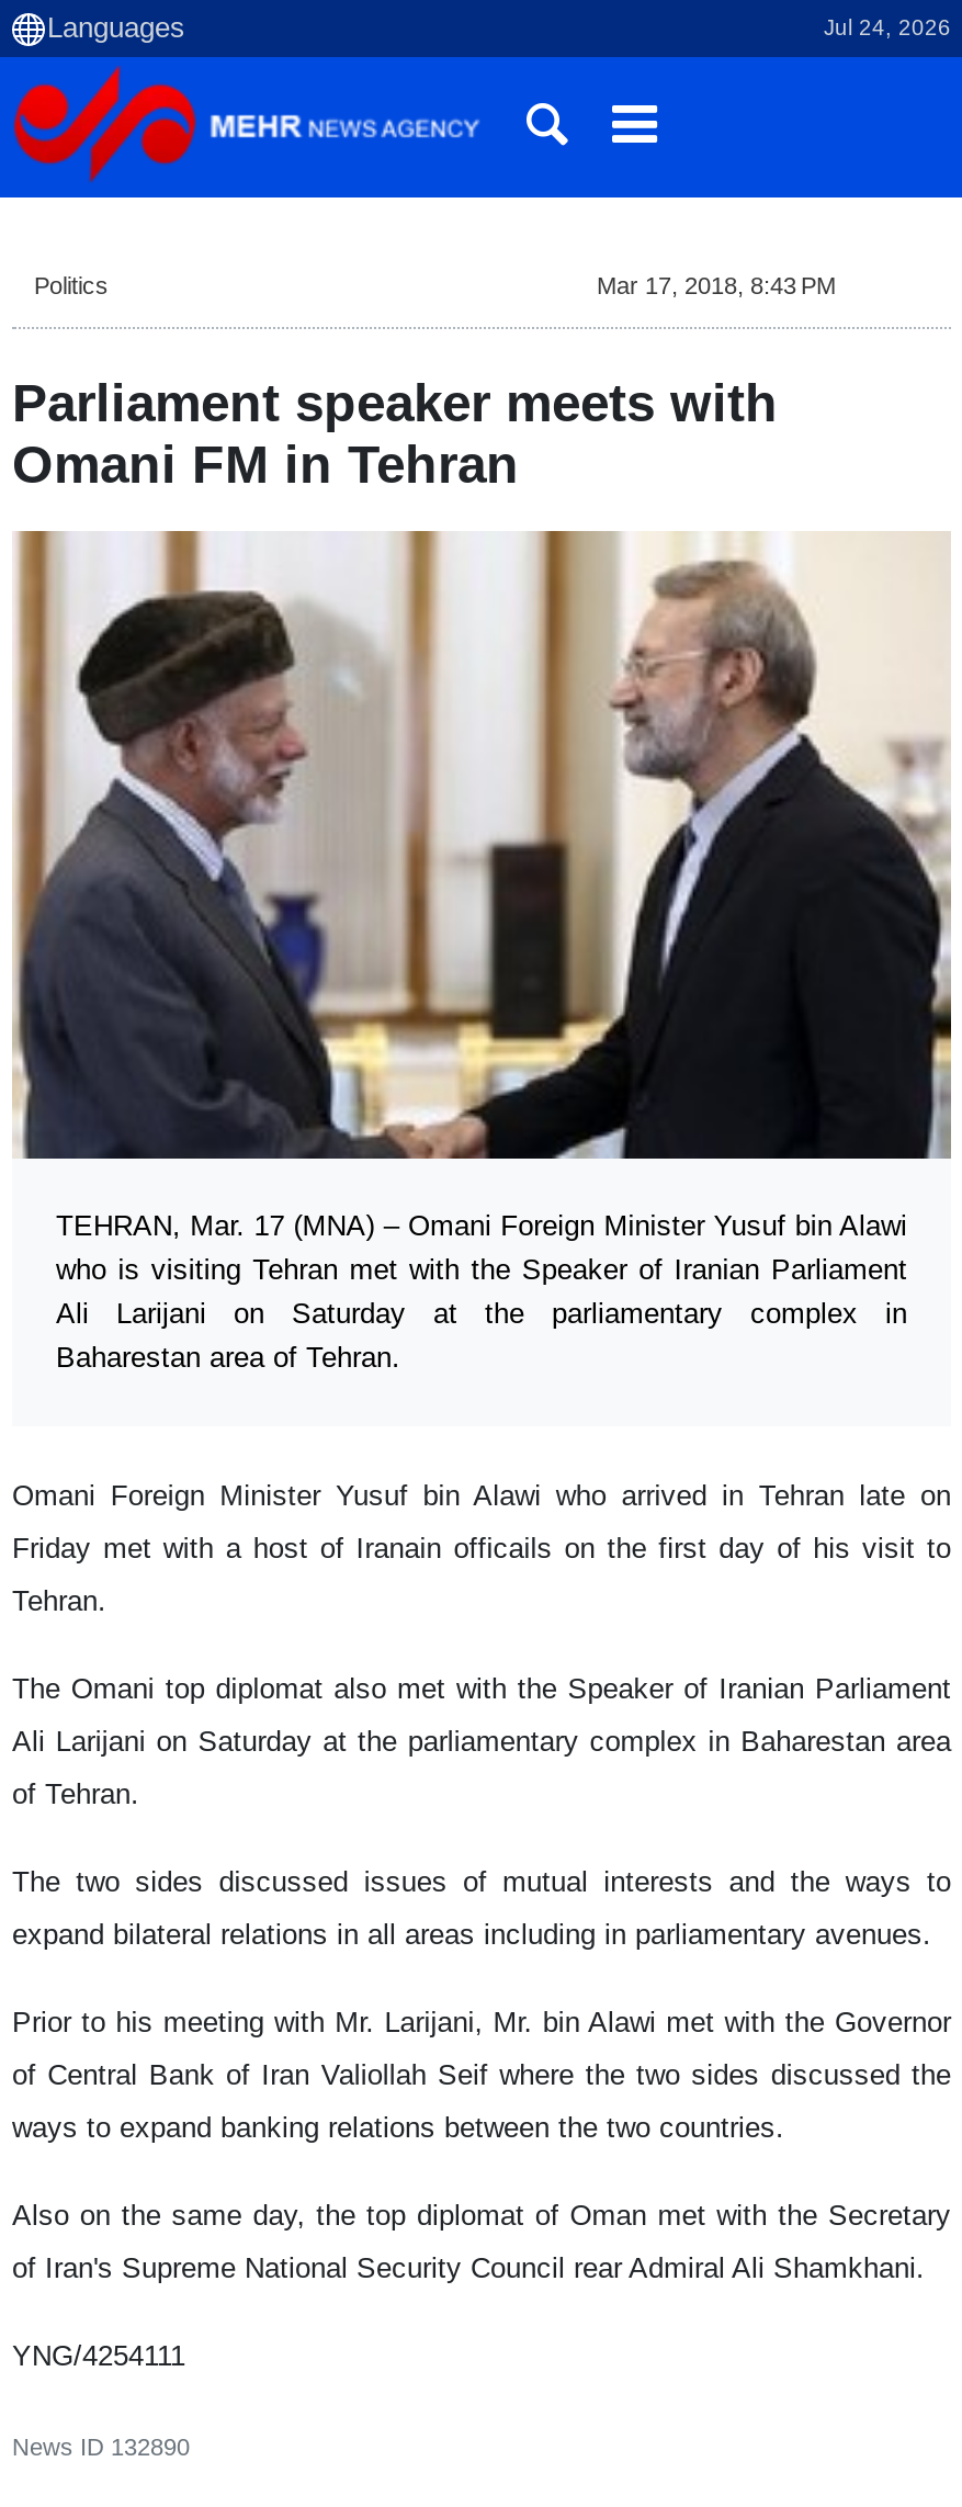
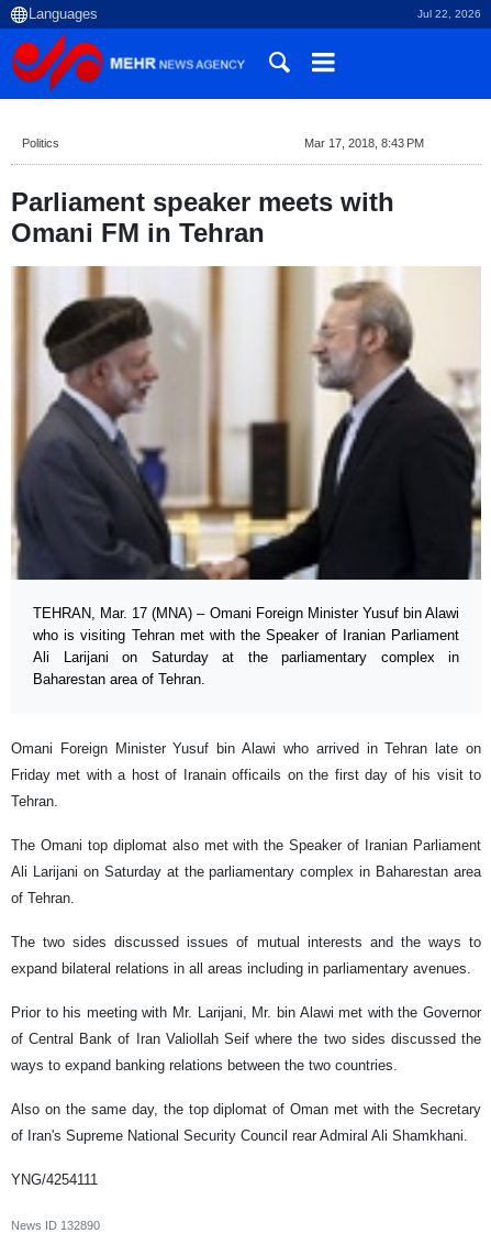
[824,15,951,39] Jul 24, 2026 -> [417,8,481,20] Jul 22, 2026

